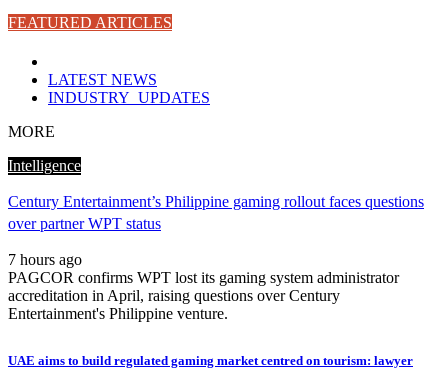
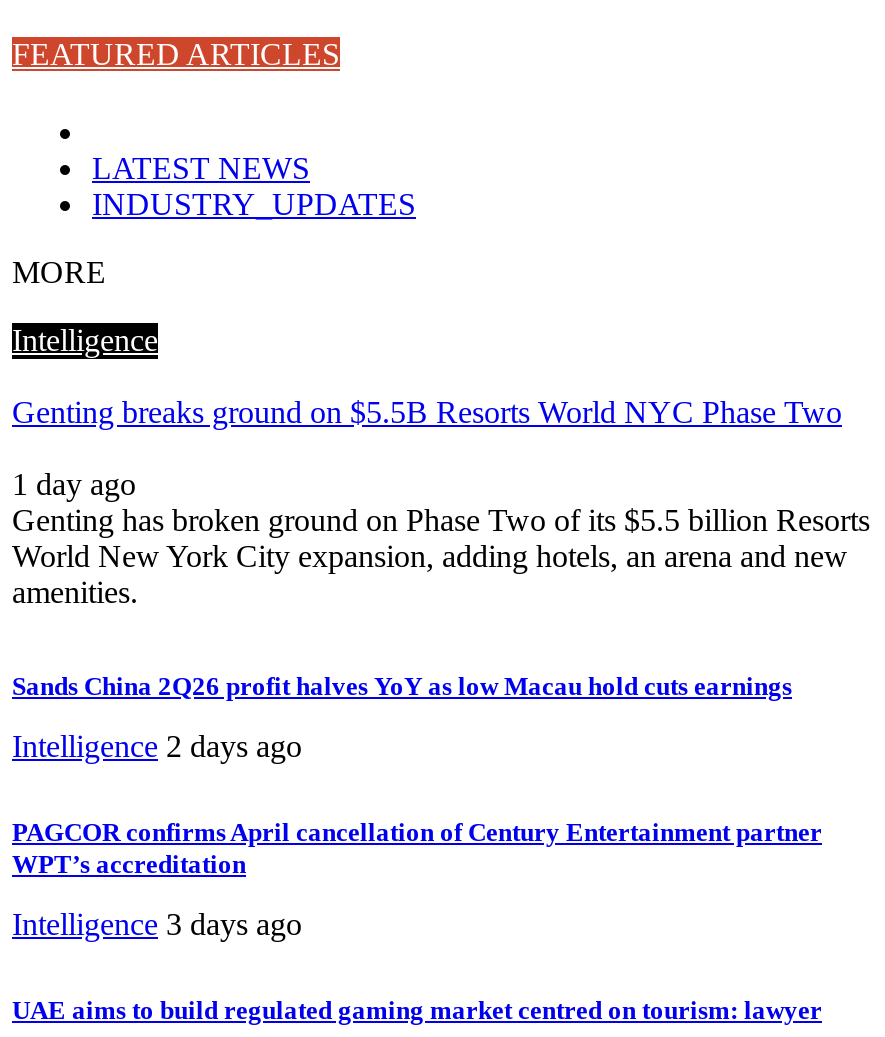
[8,193,424,322] Century Entertainment’s Philippine gaming rollout faces questions | over partner WPT status | 7 hours ago | PAGCOR confirms WPT lost its gaming system administrator | accreditation in April, raising questions over Century | Entertainment's Philippine venture. -> [12,394,870,940] Genting breaks ground on $5.5B Resorts World NYC Phase Two | 1 day ago | Genting has broken ground on Phase Two of its $5.5 billion Resorts | World New York City expansion, adding hotels, an arena and new | amenities. | Sands China 2Q26 profit halves YoY as low Macau hold cuts earnings | Intelligence 2 days ago | PAGCOR confirms April cancellation of Century Entertainment partner | WPT’s accreditation | Intelligence 3 days ago

